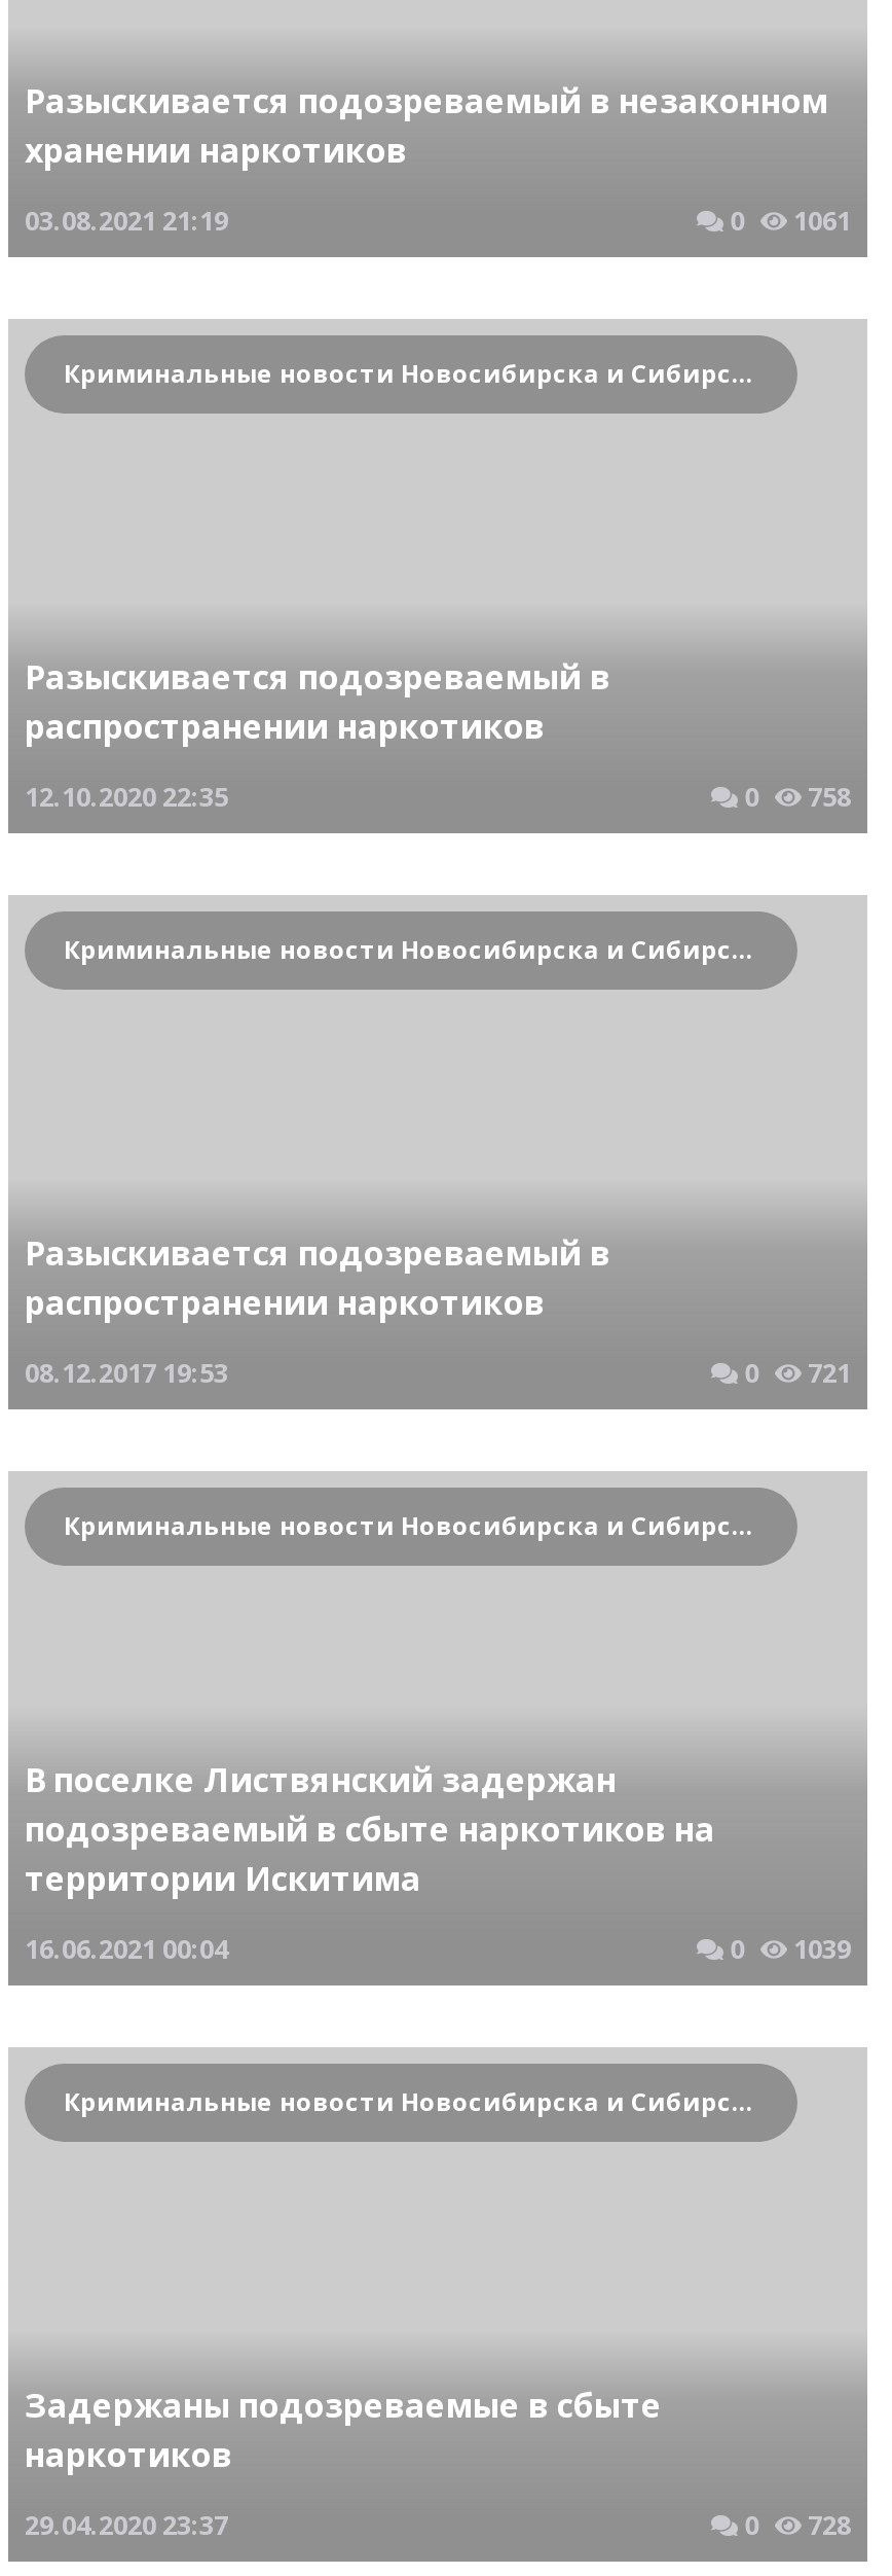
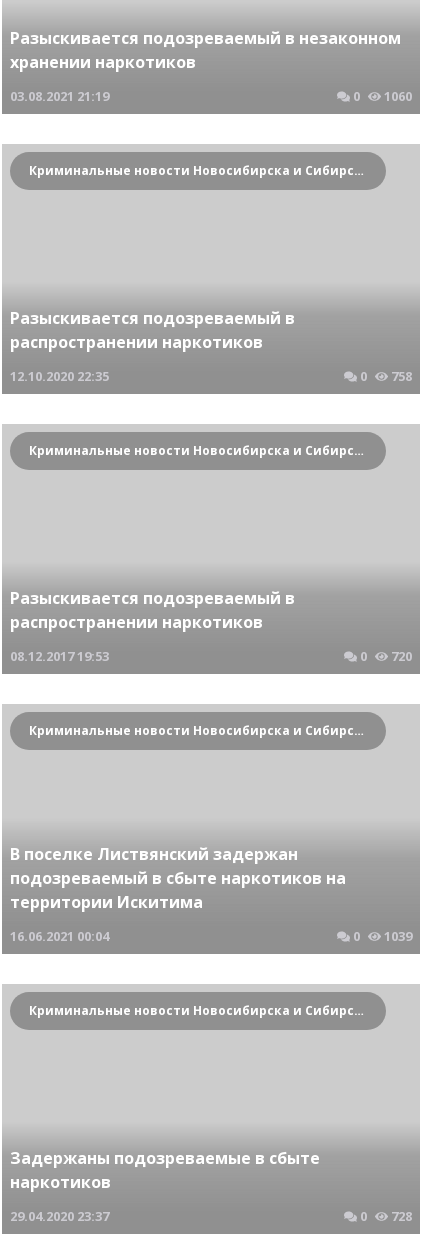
[724,202,851,239] 0 1061 -> [350,87,412,105] 0 1060
[738,1354,851,1391] 0 721 -> [357,647,412,665] 0 720

